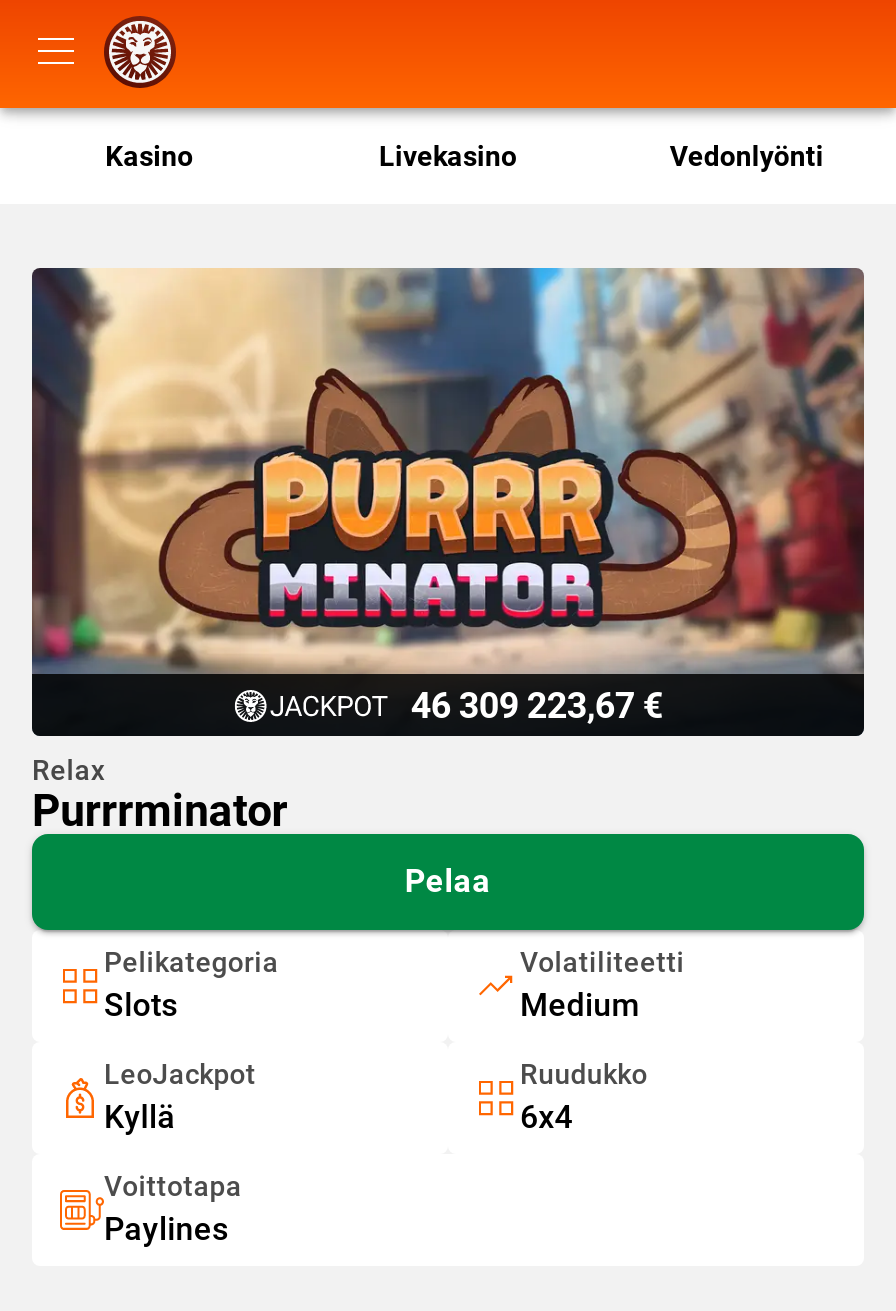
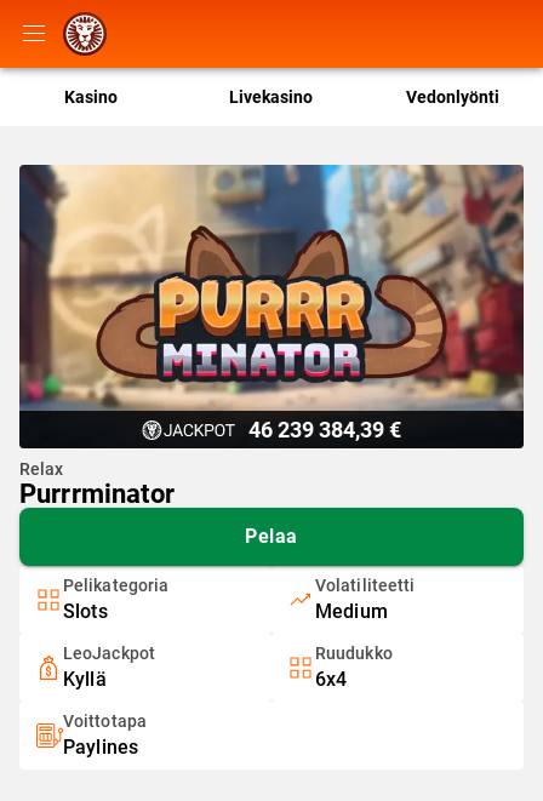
[411,684,663,726] 46 309 223,67 € -> [249,417,402,442] 46 239 384,39 €

